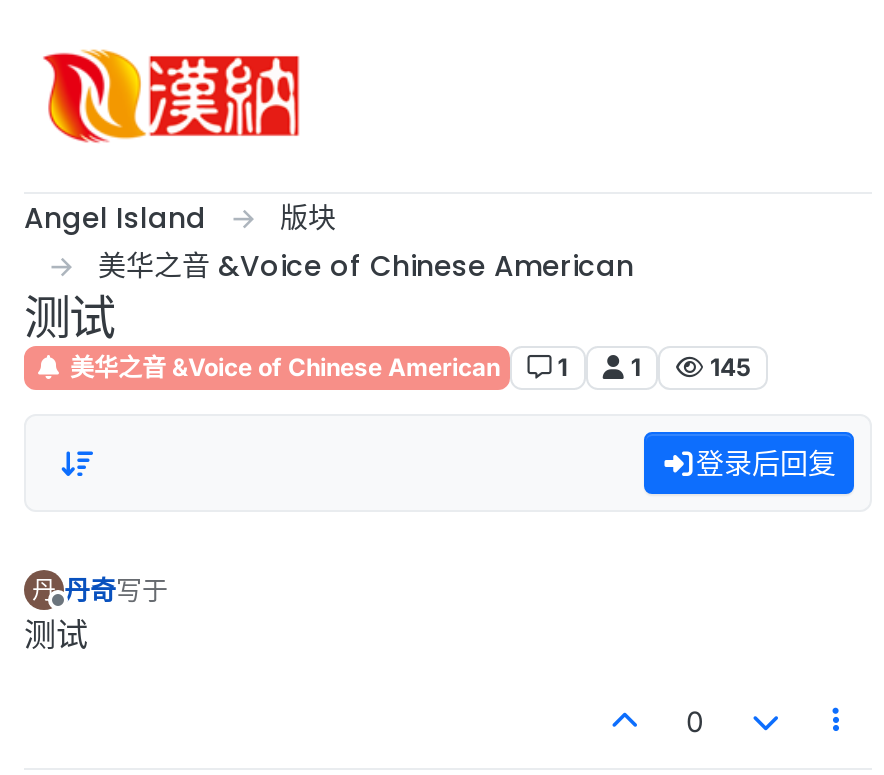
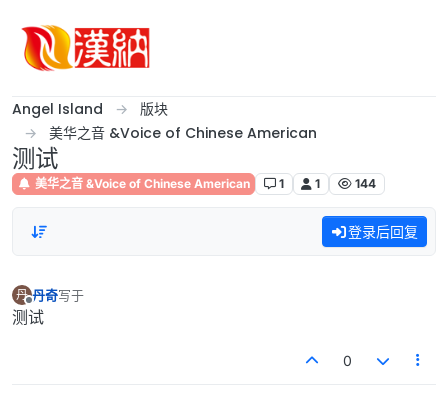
[710,352,750,382] 145 -> [355,176,376,191] 144

